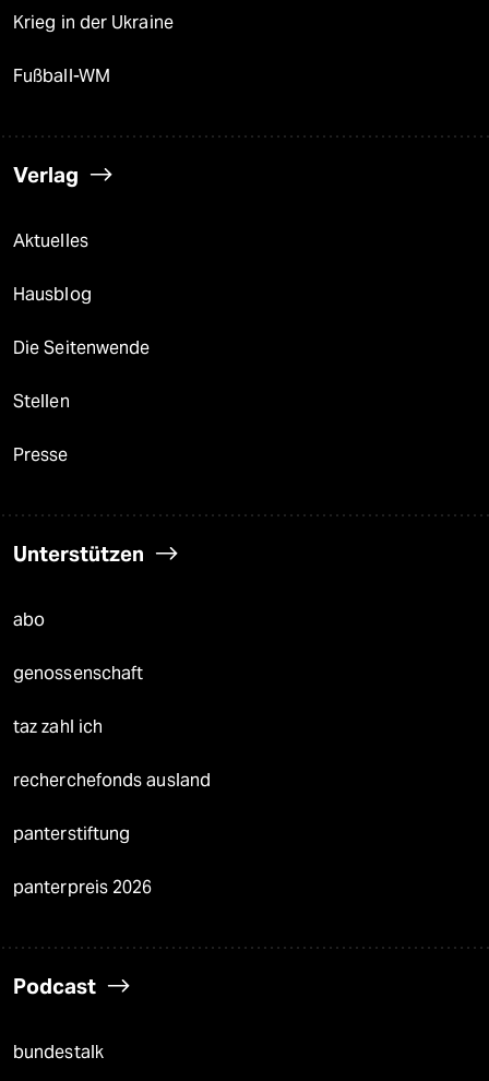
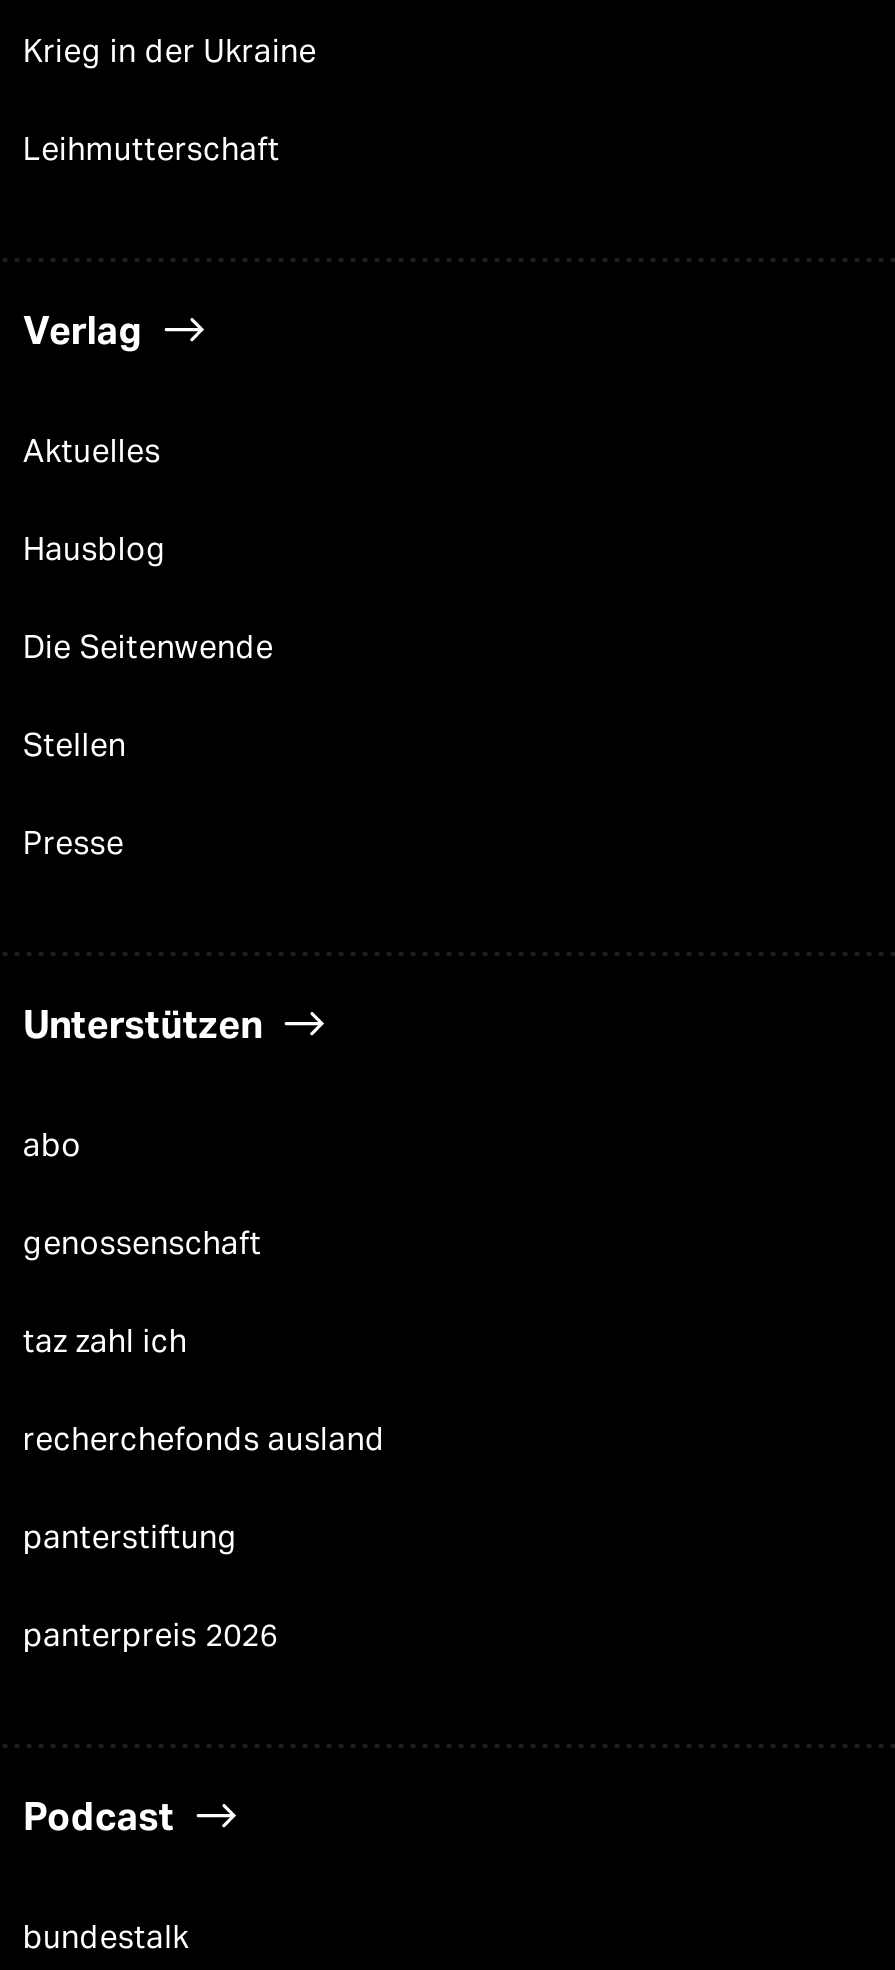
[13,66,110,86] Fußball-WM -> [23,130,280,168] Leihmutterschaft

